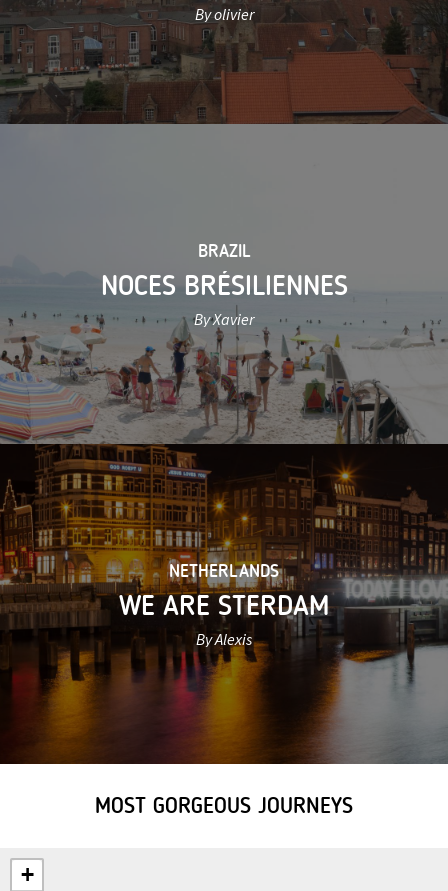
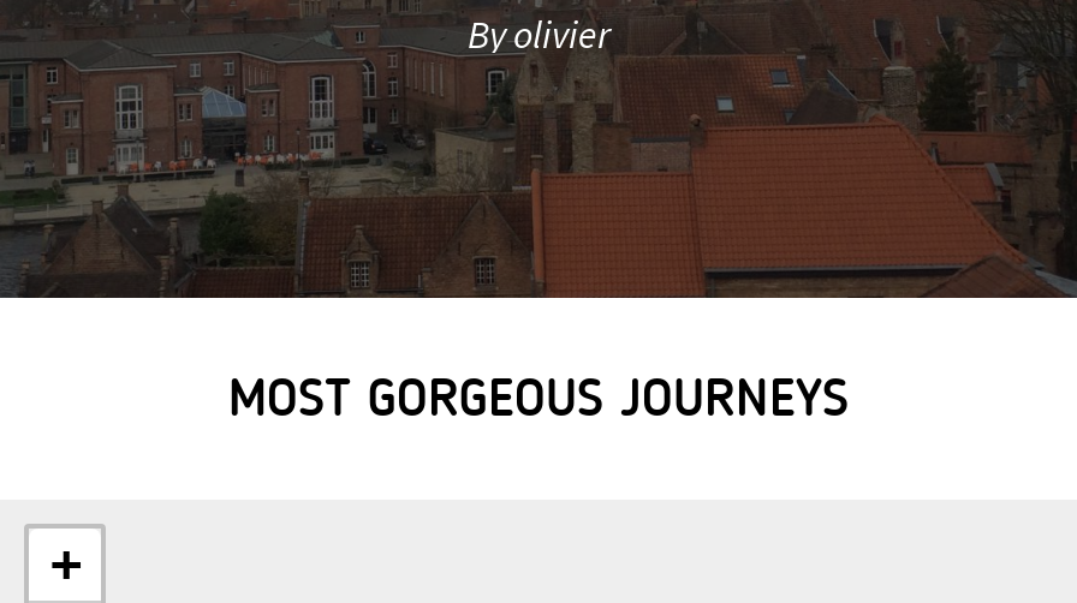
[3,125,445,764] [image] | BRAZIL | NOCES BRÉSILIENNES | By Xavier -> none
[119,560,329,649] NETHERLANDS | WE ARE STERDAM | By Alexis -> none

